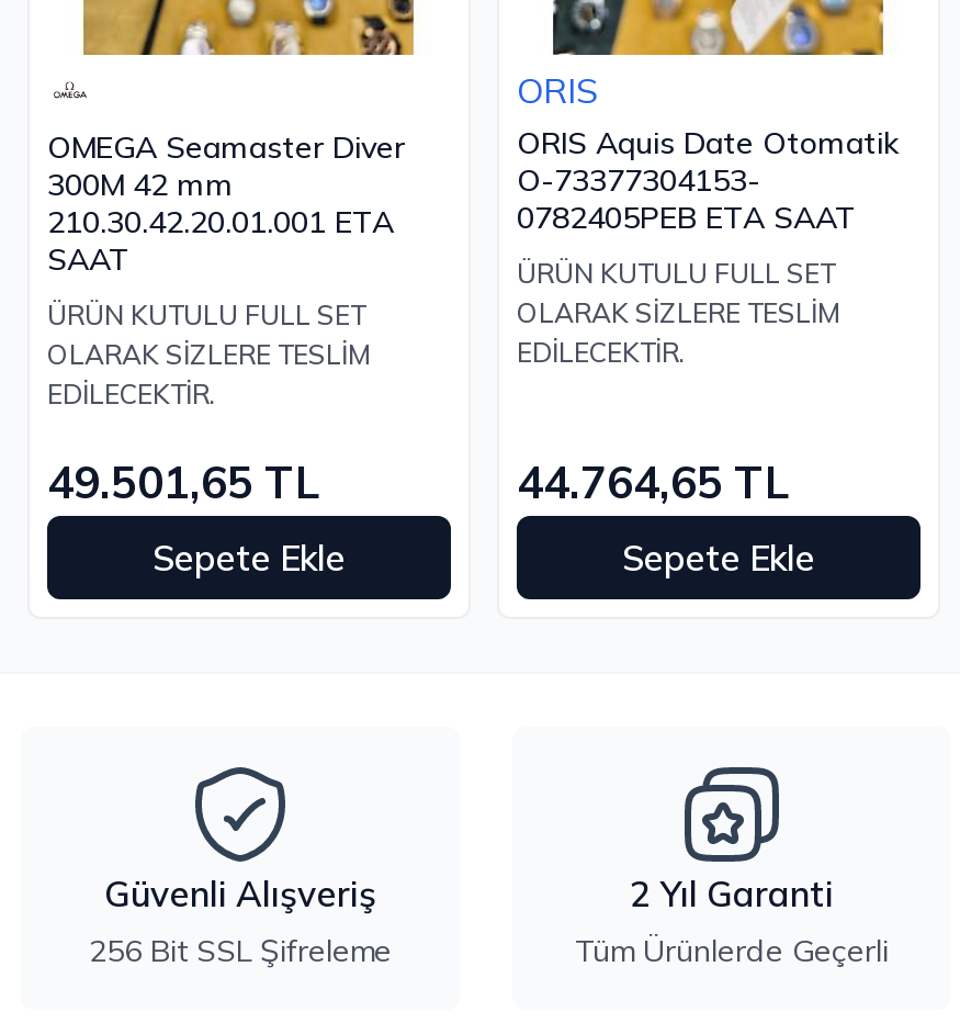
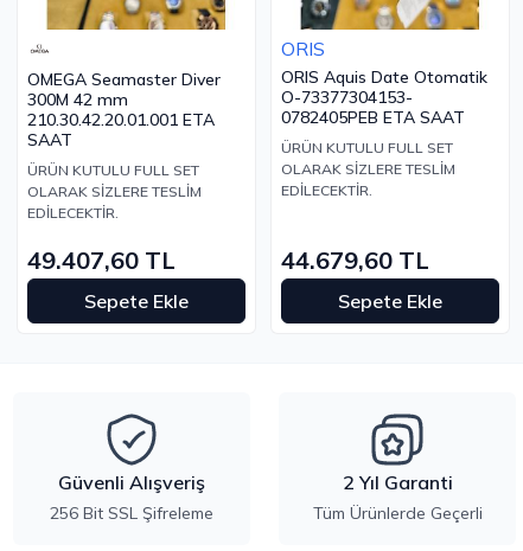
[47,453,321,508] 49.501,65 TL -> [27,245,176,274] 49.407,60 TL
[517,453,791,508] 44.764,65 TL -> [281,245,429,274] 44.679,60 TL

